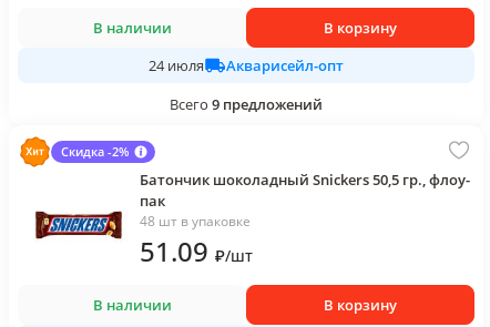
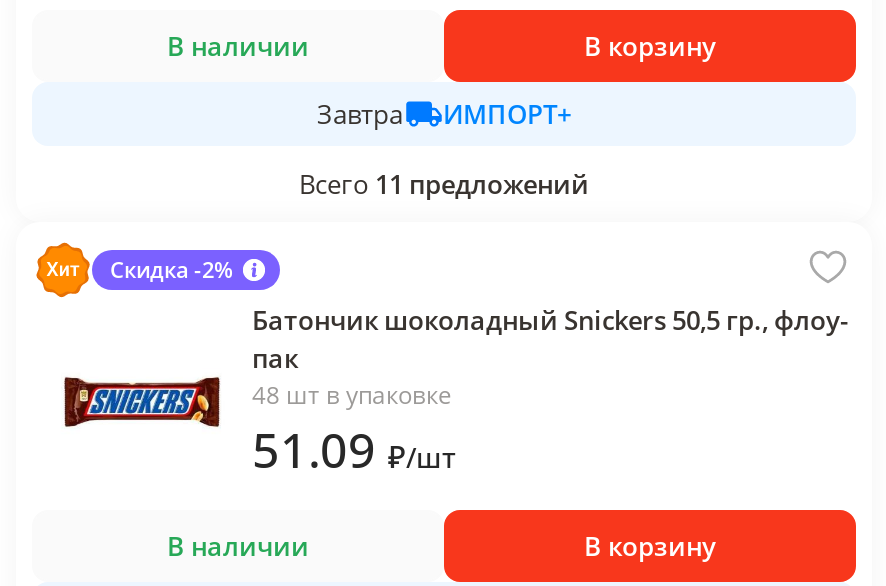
[149,55,344,75] 24 июля | Акварисейл-опт -> [317,95,571,132] Завтра | ИМПОРТ+
[170,94,323,114] Всего 9 предложений -> [299,166,589,202] Всего 11 предложений

